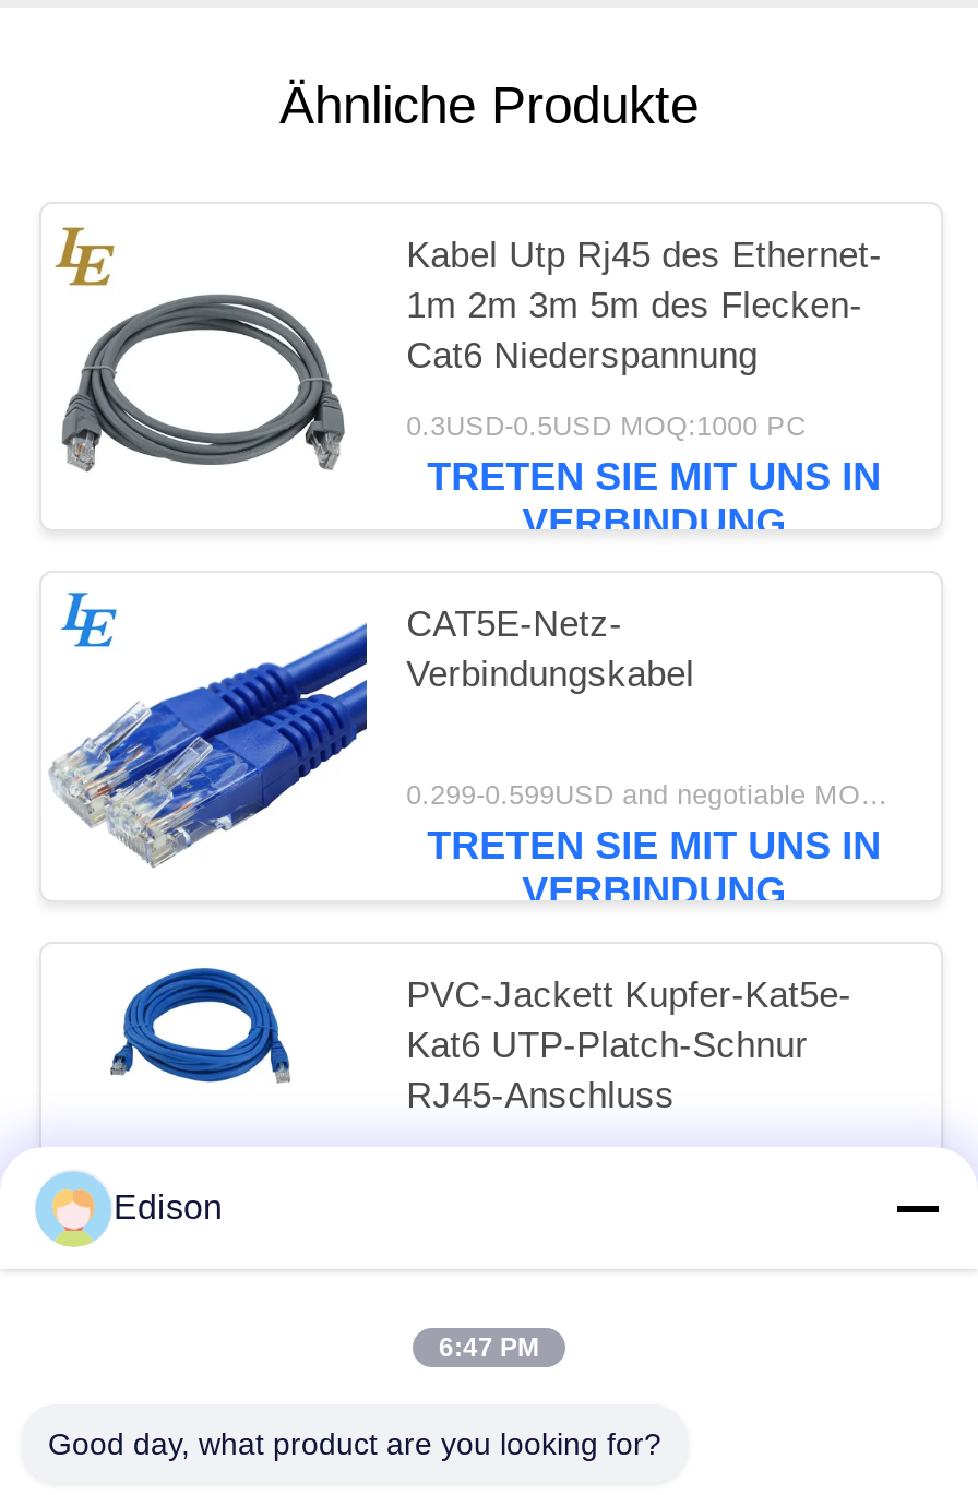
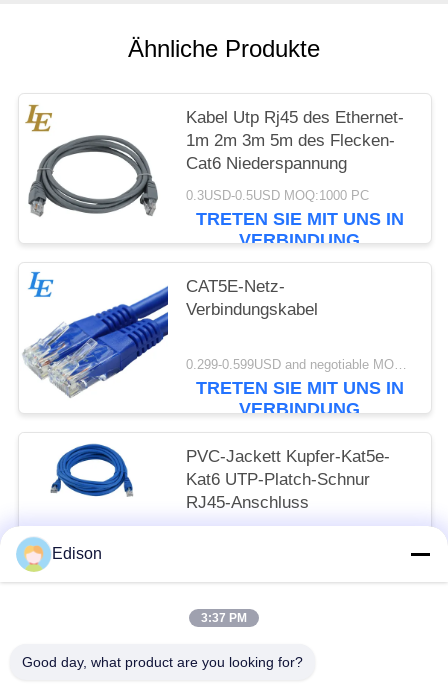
[439,1332,539,1363] 6:47 PM -> [201,611,247,625] 3:37 PM

